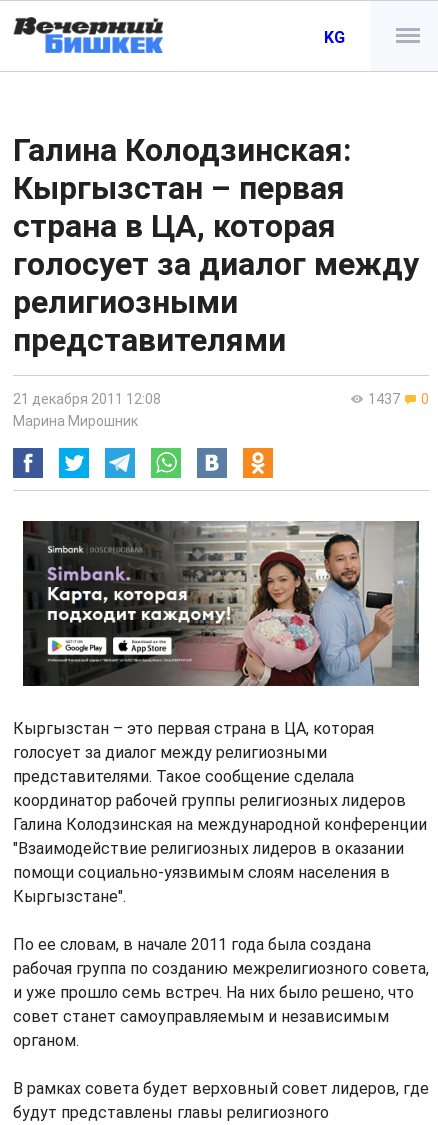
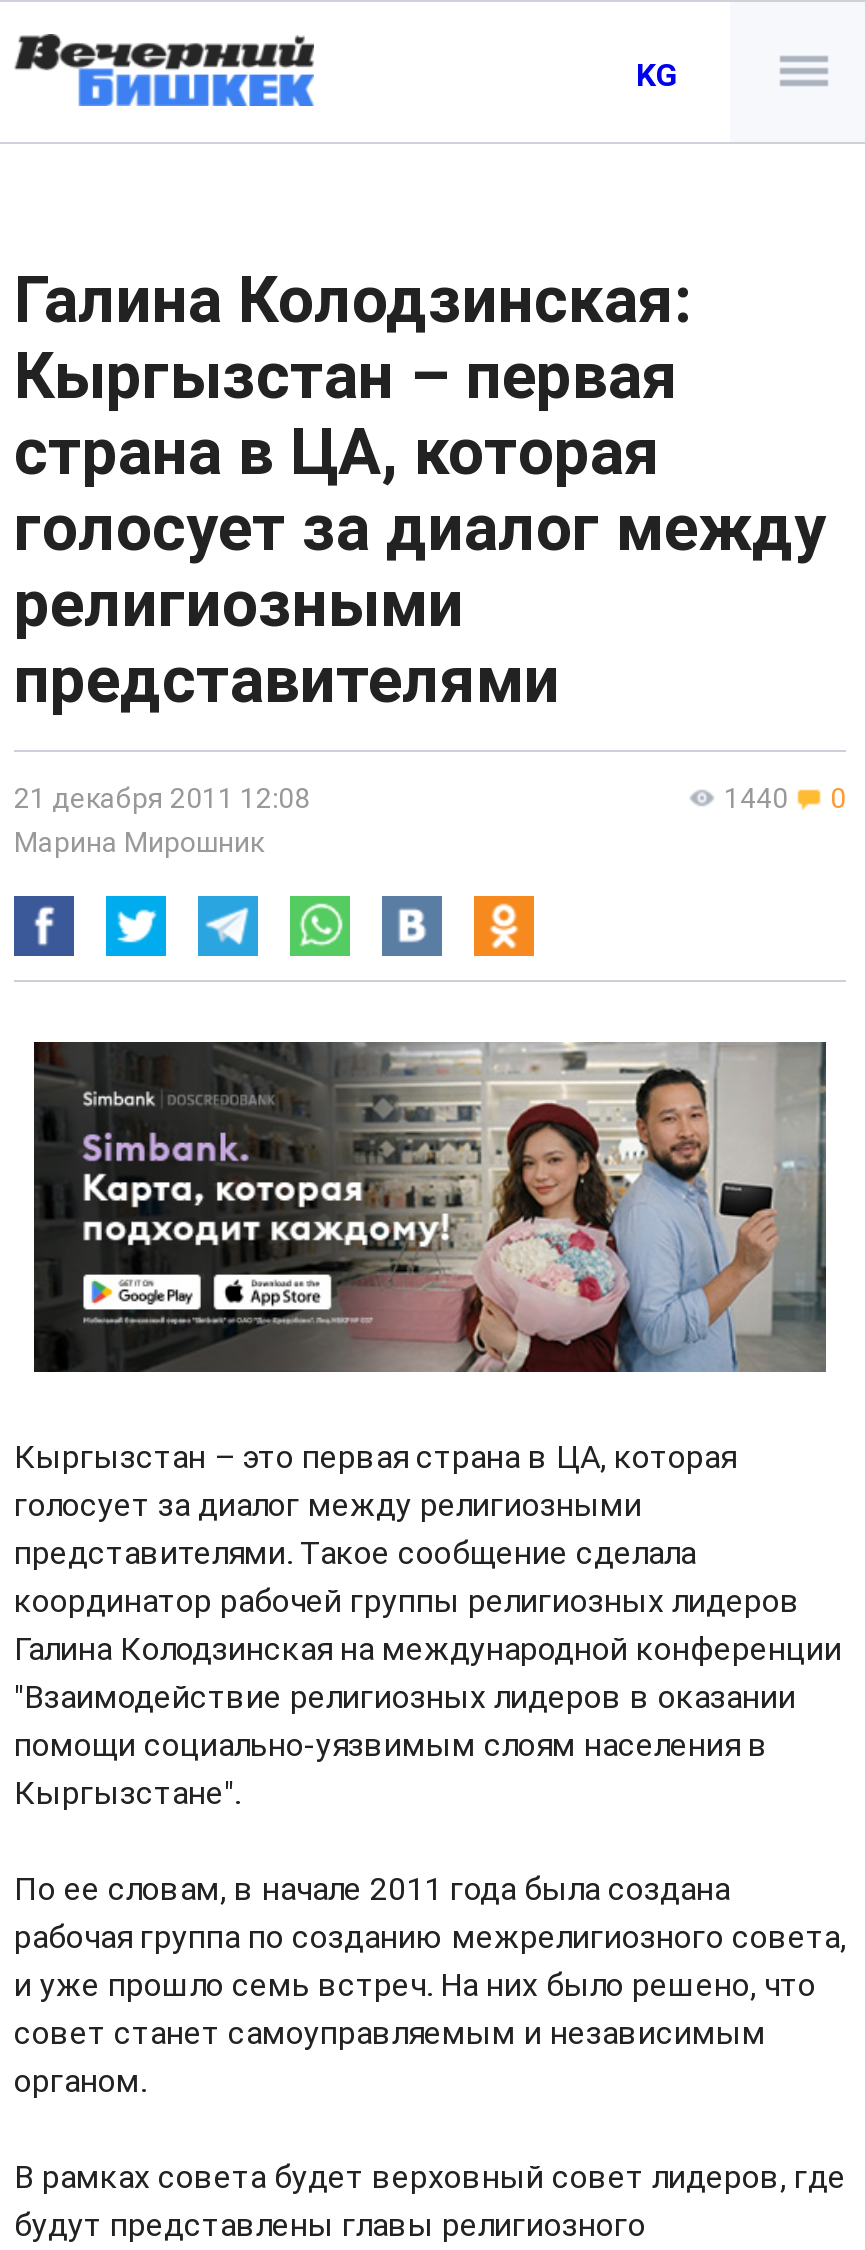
[365,391,429,407] 1437 0 -> [718,782,846,814] 1440 0

